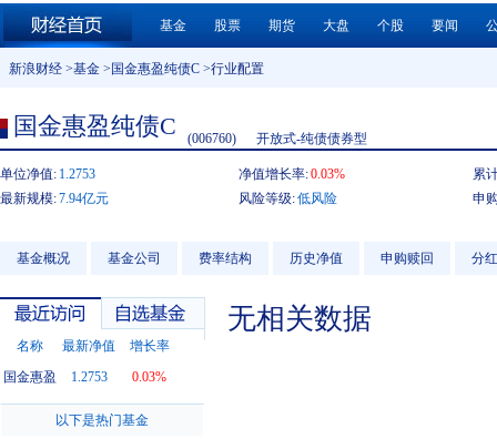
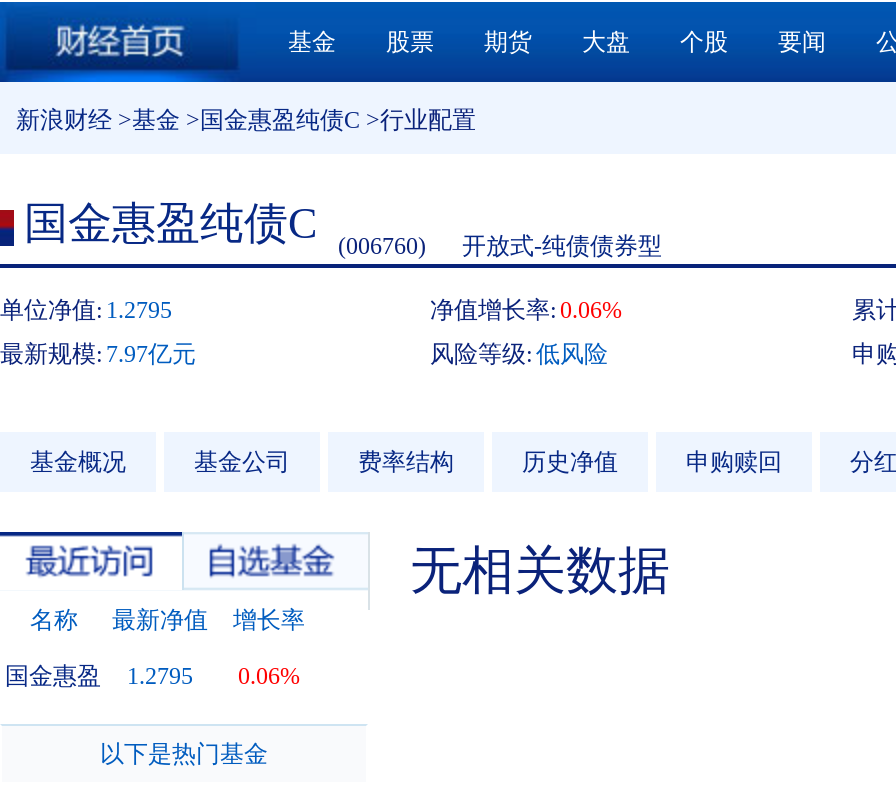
[0,166,95,182] 单位净值: 1.2753 -> [0,296,172,324] 单位净值: 1.2795
[239,166,345,182] 净值增长率: 0.03% -> [430,296,622,324] 净值增长率: 0.06%
[0,191,109,206] 最新规模: 7.94亿元 -> [0,340,196,368] 最新规模: 7.97亿元
[70,369,107,385] 1.2753 -> [127,662,193,690] 1.2795
[132,369,166,385] 0.03% -> [238,662,300,690] 0.06%

